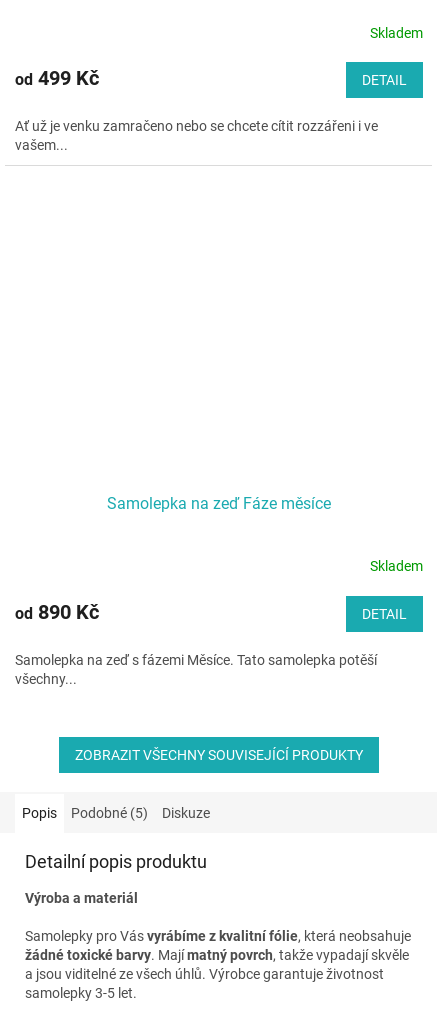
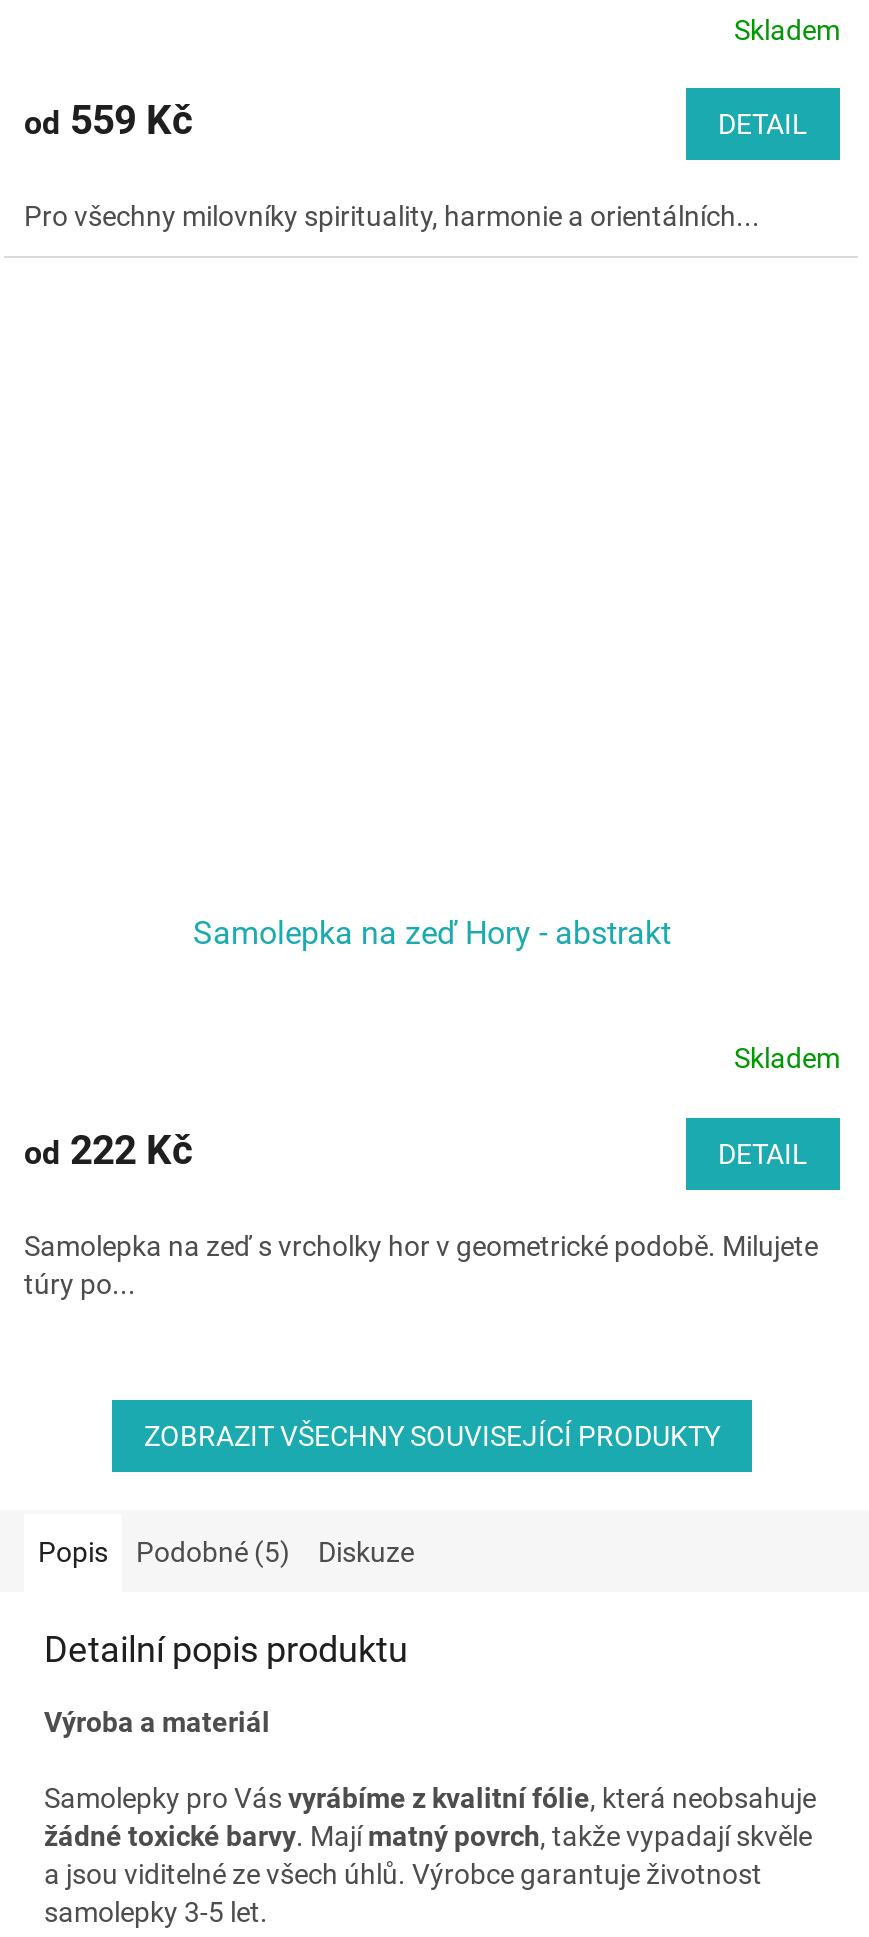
[15,66,99,90] od 499 Kč -> [24,97,192,145] od 559 Kč
[15,118,378,153] Ať už je venku zamračeno nebo se chcete cítit rozzářeni i ve | vašem... -> [24,201,760,233] Pro všechny milovníky spirituality, harmonie a orientálních...
[107,494,331,513] Samolepka na zeď Fáze měsíce -> [193,914,671,952] Samolepka na zeď Hory - abstrakt
[15,600,99,624] od 890 Kč -> [24,1126,192,1174] od 222 Kč
[15,652,377,687] Samolepka na zeď s fázemi Měsíce. Tato samolepka potěší | všechny... -> [24,1230,818,1300] Samolepka na zeď s vrcholky hor v geometrické podobě. Milujete | túry po...

